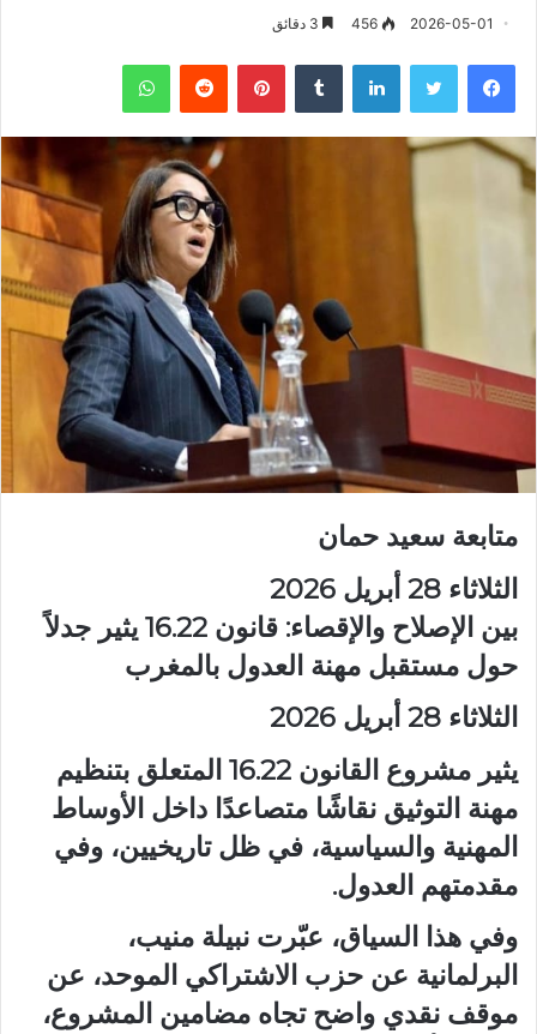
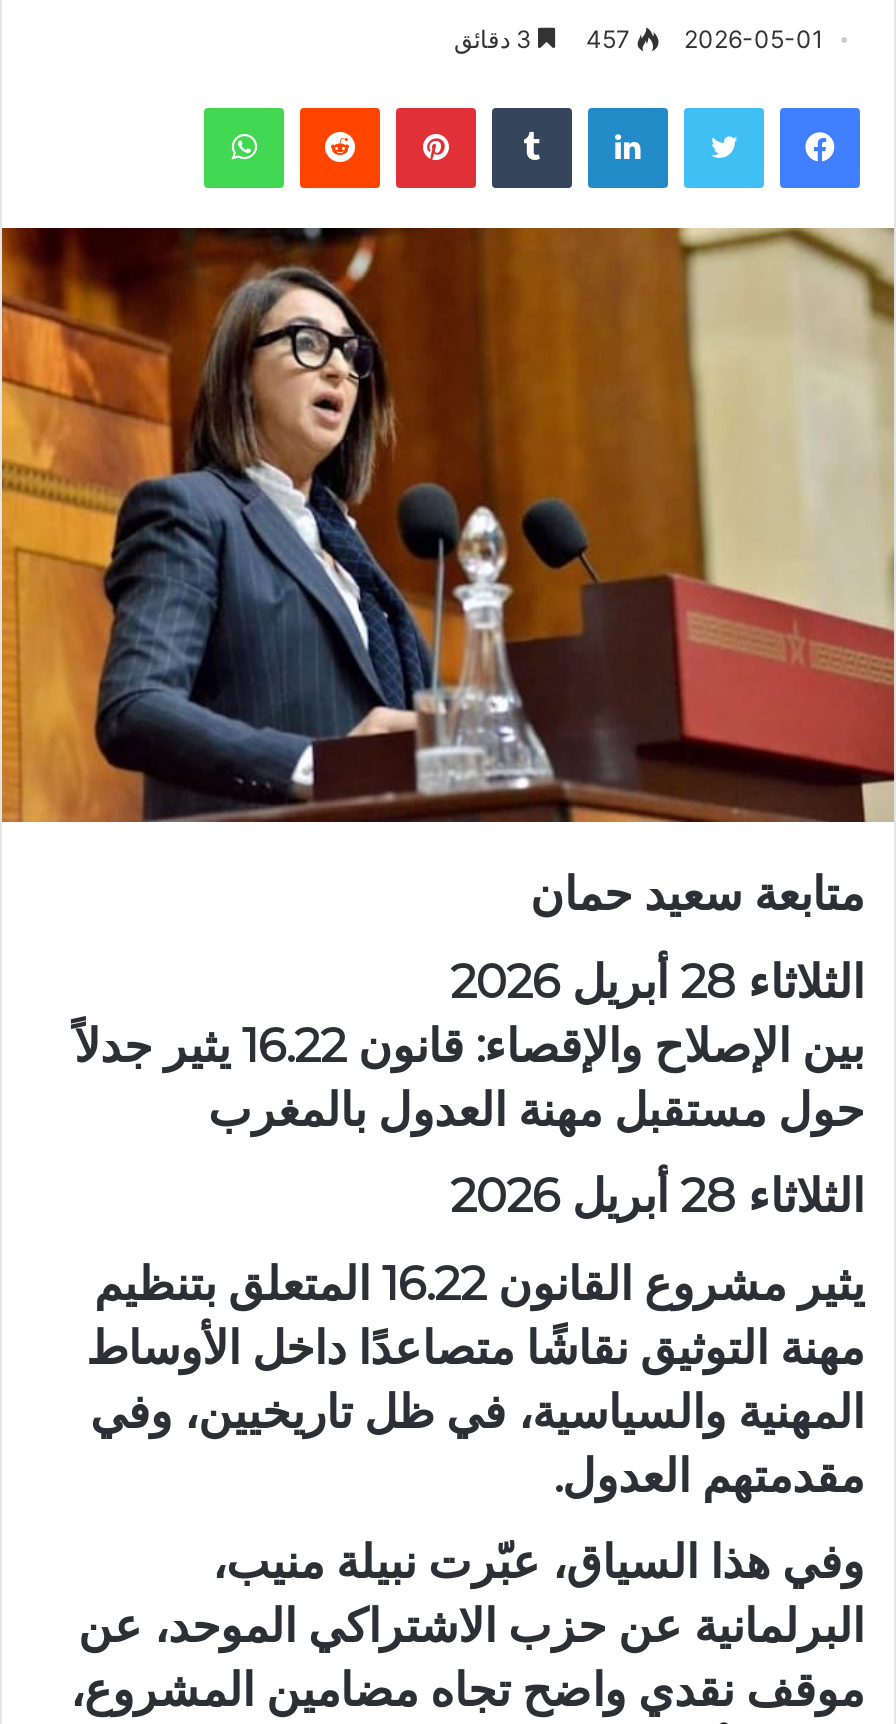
[351,15,378,33] 456 -> [586,24,630,54] 457

